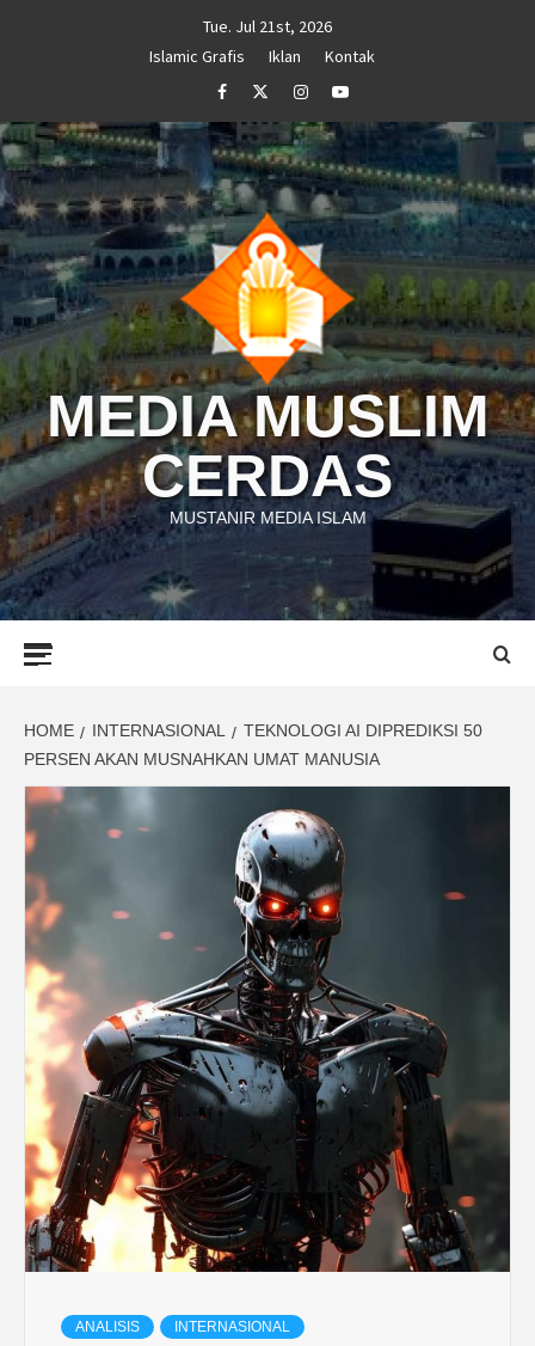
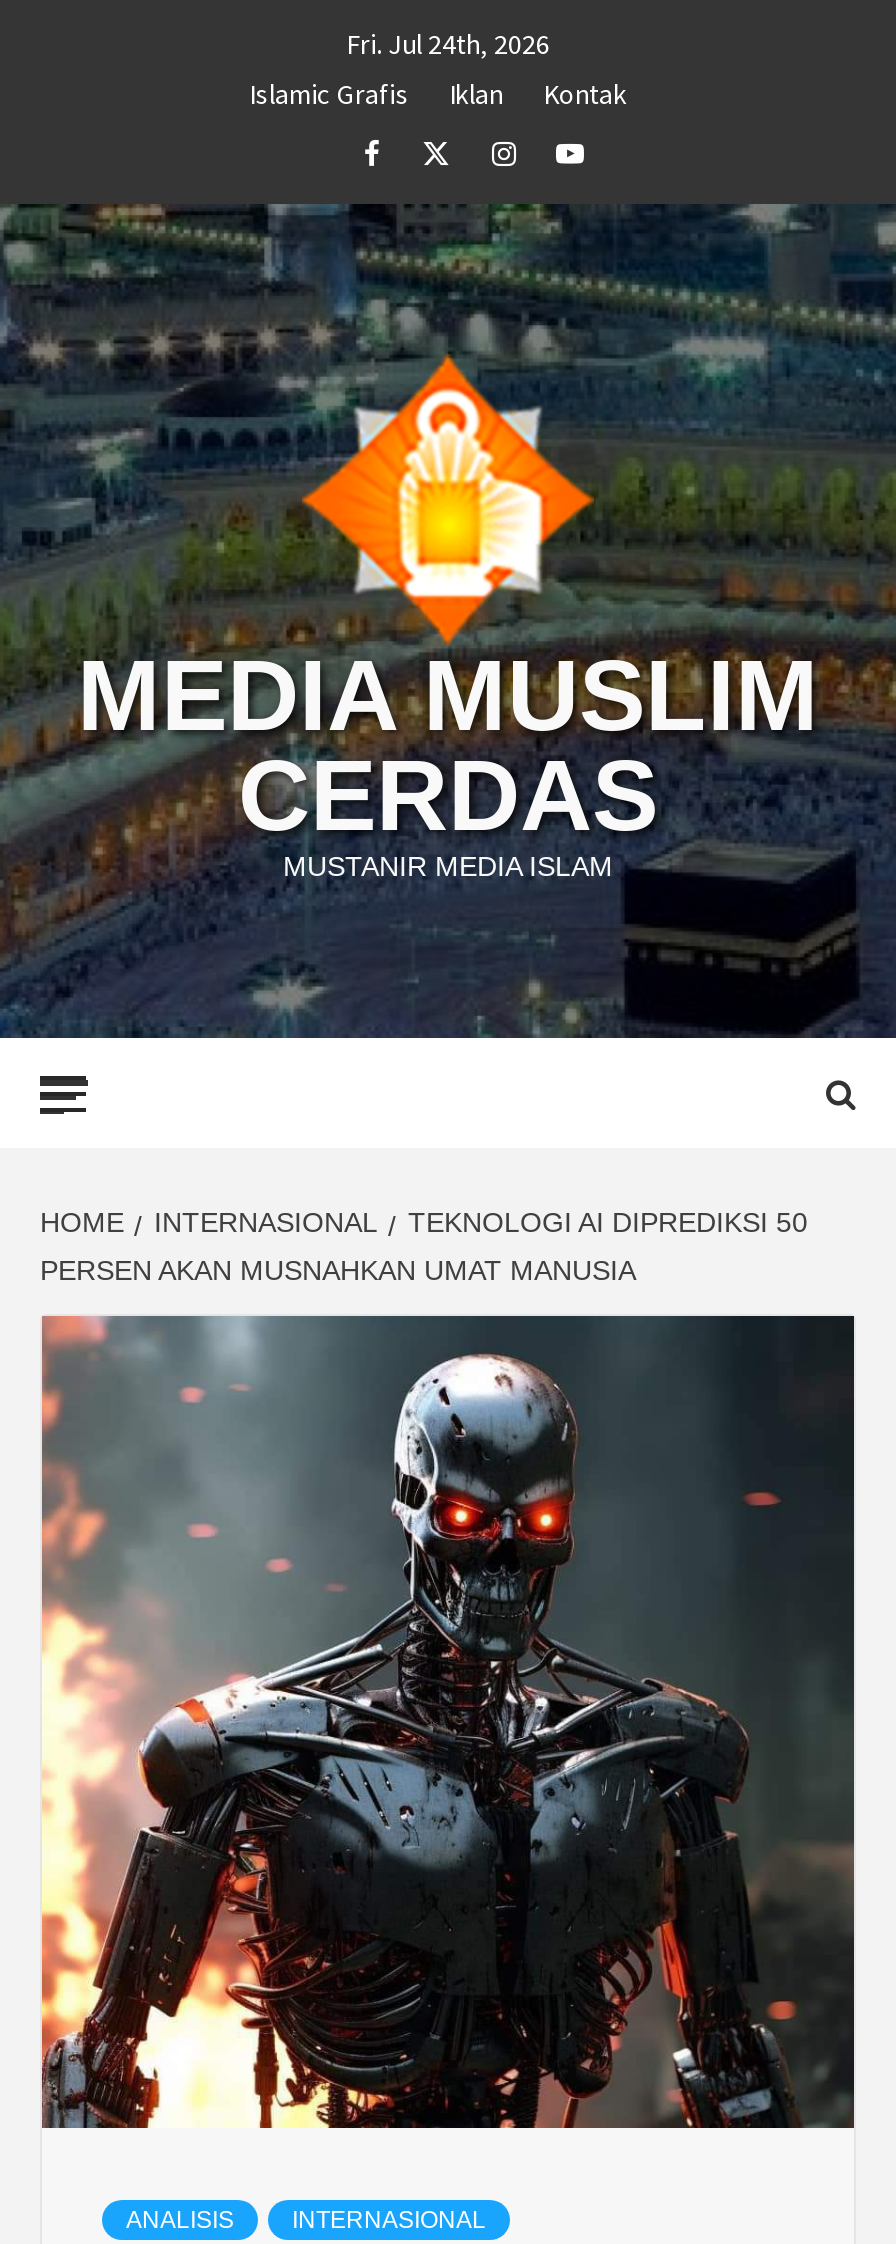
[203,16,332,37] Tue. Jul 21st, 2026 -> [346,26,550,62] Fri. Jul 24th, 2026

